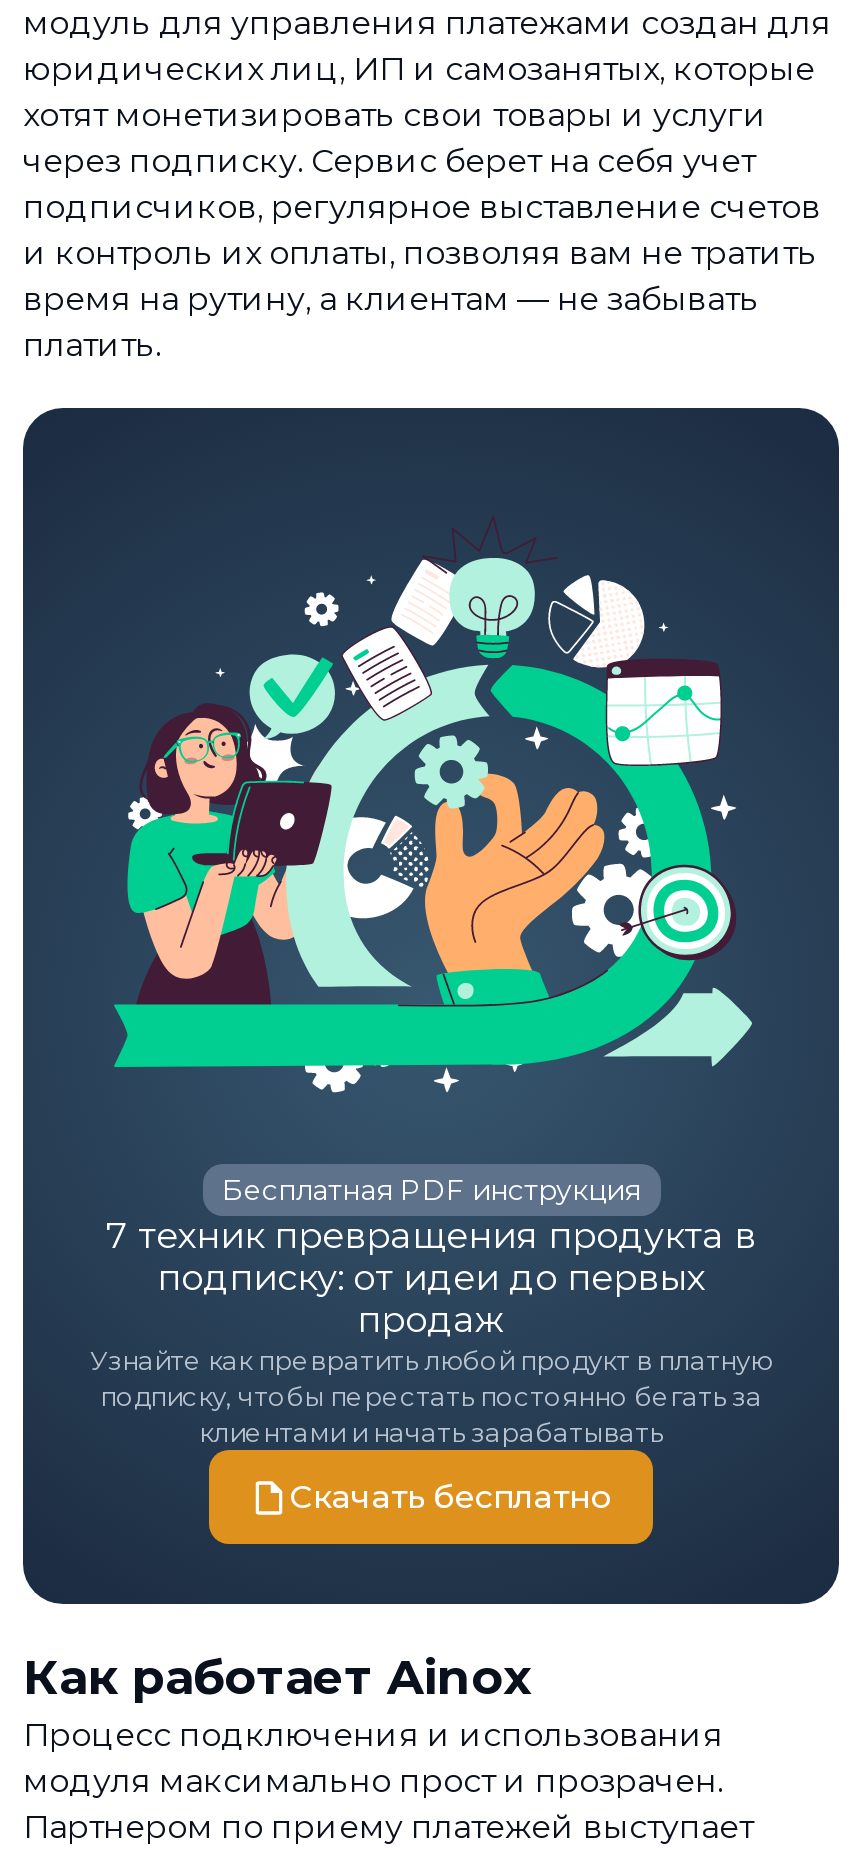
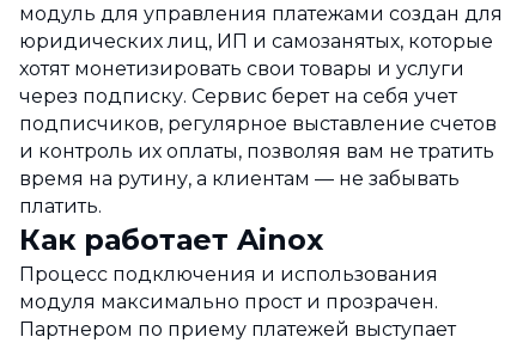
[21,406,841,1606] [image] | Бесплатная PDF инструкция | 7 техник превращения продукта в | подписку: от идеи до первых | продаж | Узнайте как превратить любой продукт в платную | подписку, чтобы перестать постоянно бегать за | клиентами и начать зарабатывать | Скачать бесплатно -> none

